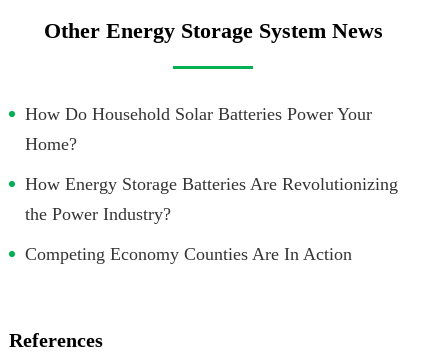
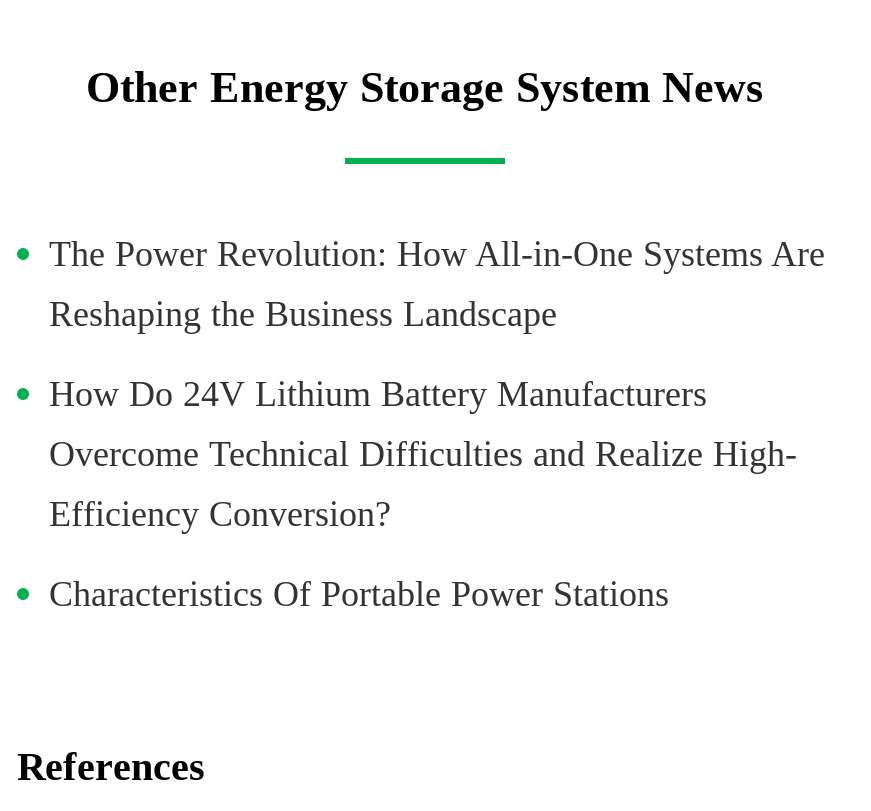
[25,104,398,264] How Do Household Solar Batteries Power Your | Home? | How Energy Storage Batteries Are Revolutionizing | the Power Industry? | Competing Economy Counties Are In Action -> [49,234,825,614] The Power Revolution: How All-in-One Systems Are | Reshaping the Business Landscape | How Do 24V Lithium Battery Manufacturers | Overcome Technical Difficulties and Realize High- | Efficiency Conversion? | Characteristics Of Portable Power Stations

